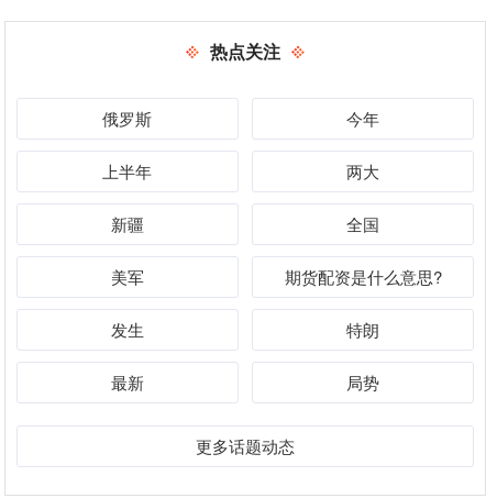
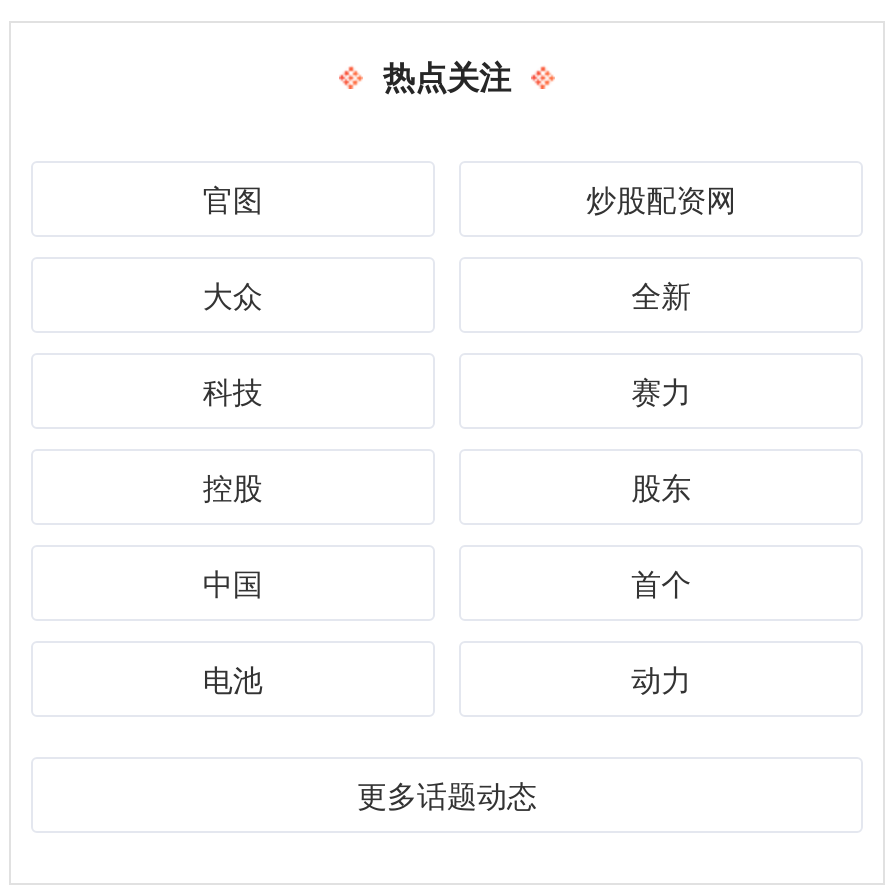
[103,107,380,130] 俄罗斯 | 今年 -> [203,177,736,219] 官图 | 炒股配资网
[103,160,380,183] 上半年 | 两大 -> [203,273,691,315] 大众 | 全新
[111,212,380,235] 新疆 | 全国 -> [203,369,691,411] 科技 | 赛力
[111,265,442,288] 美军 | 期货配资是什么意思? -> [203,465,691,507] 控股 | 股东
[111,318,380,341] 发生 | 特朗 -> [203,561,691,603] 中国 | 首个
[111,371,380,394] 最新 | 局势 -> [203,657,691,699] 电池 | 动力

